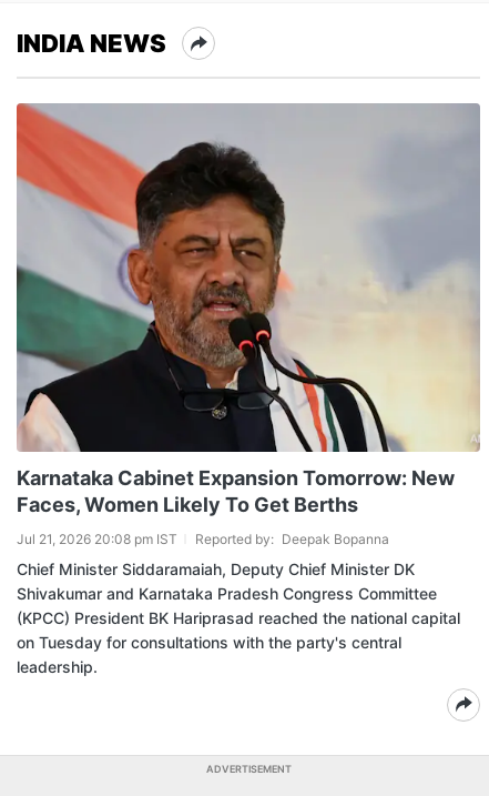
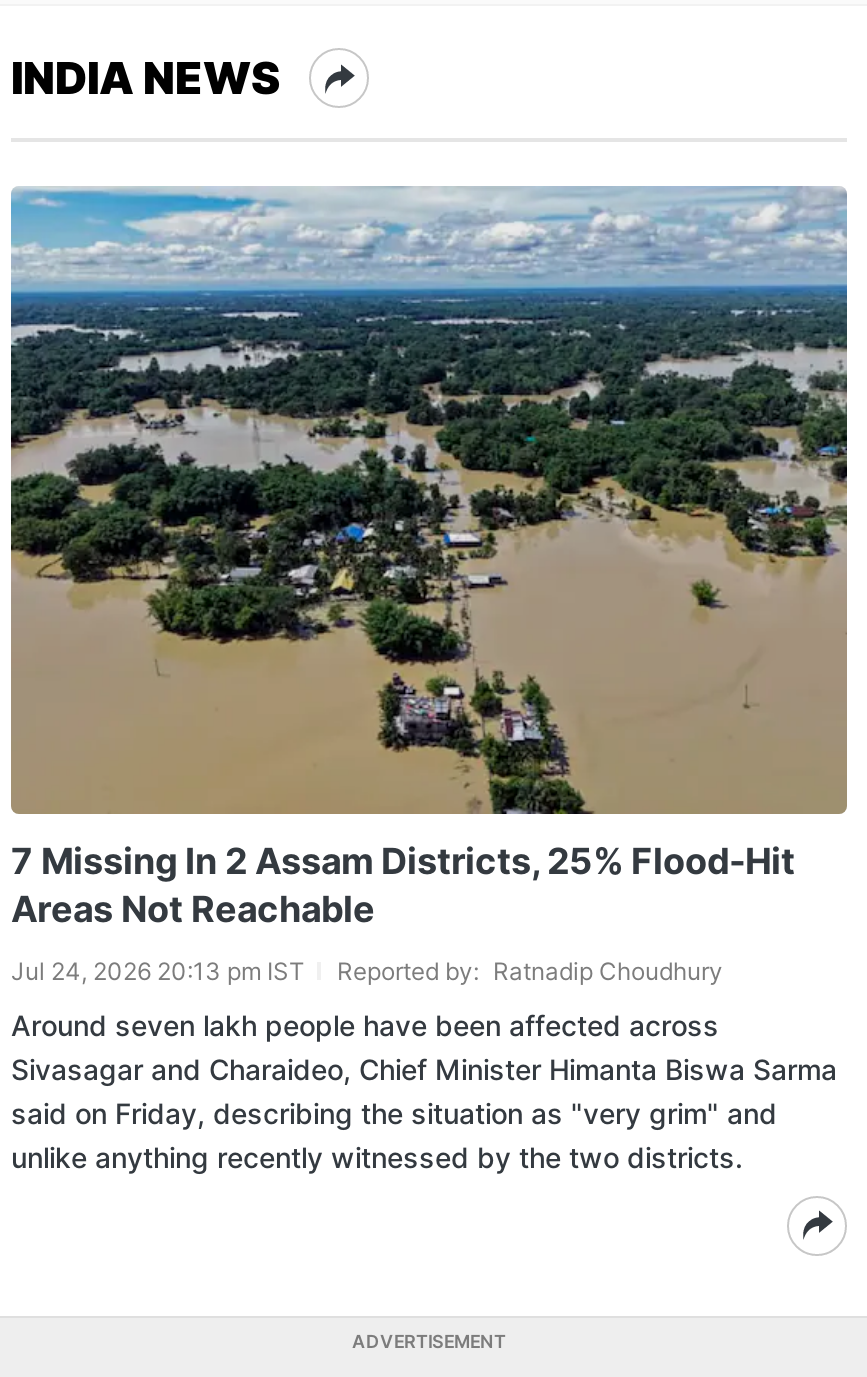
[16,103,479,516] [image] | Karnataka Cabinet Expansion Tomorrow: New | Faces, Women Likely To Get Berths -> [9,188,847,929] [image] | 7 Missing In 2 Assam Districts, 25% Flood-Hit | Areas Not Reachable
[17,530,389,547] Jul 21, 2026 20:08 pm IST | Reported by: Deepak Bopanna -> [11,955,723,985] Jul 24, 2026 20:13 pm IST | Reported by: Ratnadip Choudhury
[17,559,460,676] Chief Minister Siddaramaiah, Deputy Chief Minister DK | Shivakumar and Karnataka Pradesh Congress Committee | (KPCC) President BK Hariprasad reached the national capital | on Tuesday for consultations with the party's central | leadership. -> [11,1007,837,1173] Around seven lakh people have been affected across | Sivasagar and Charaideo, Chief Minister Himanta Biswa Sarma | said on Friday, describing the situation as "very grim" and | unlike anything recently witnessed by the two districts.

